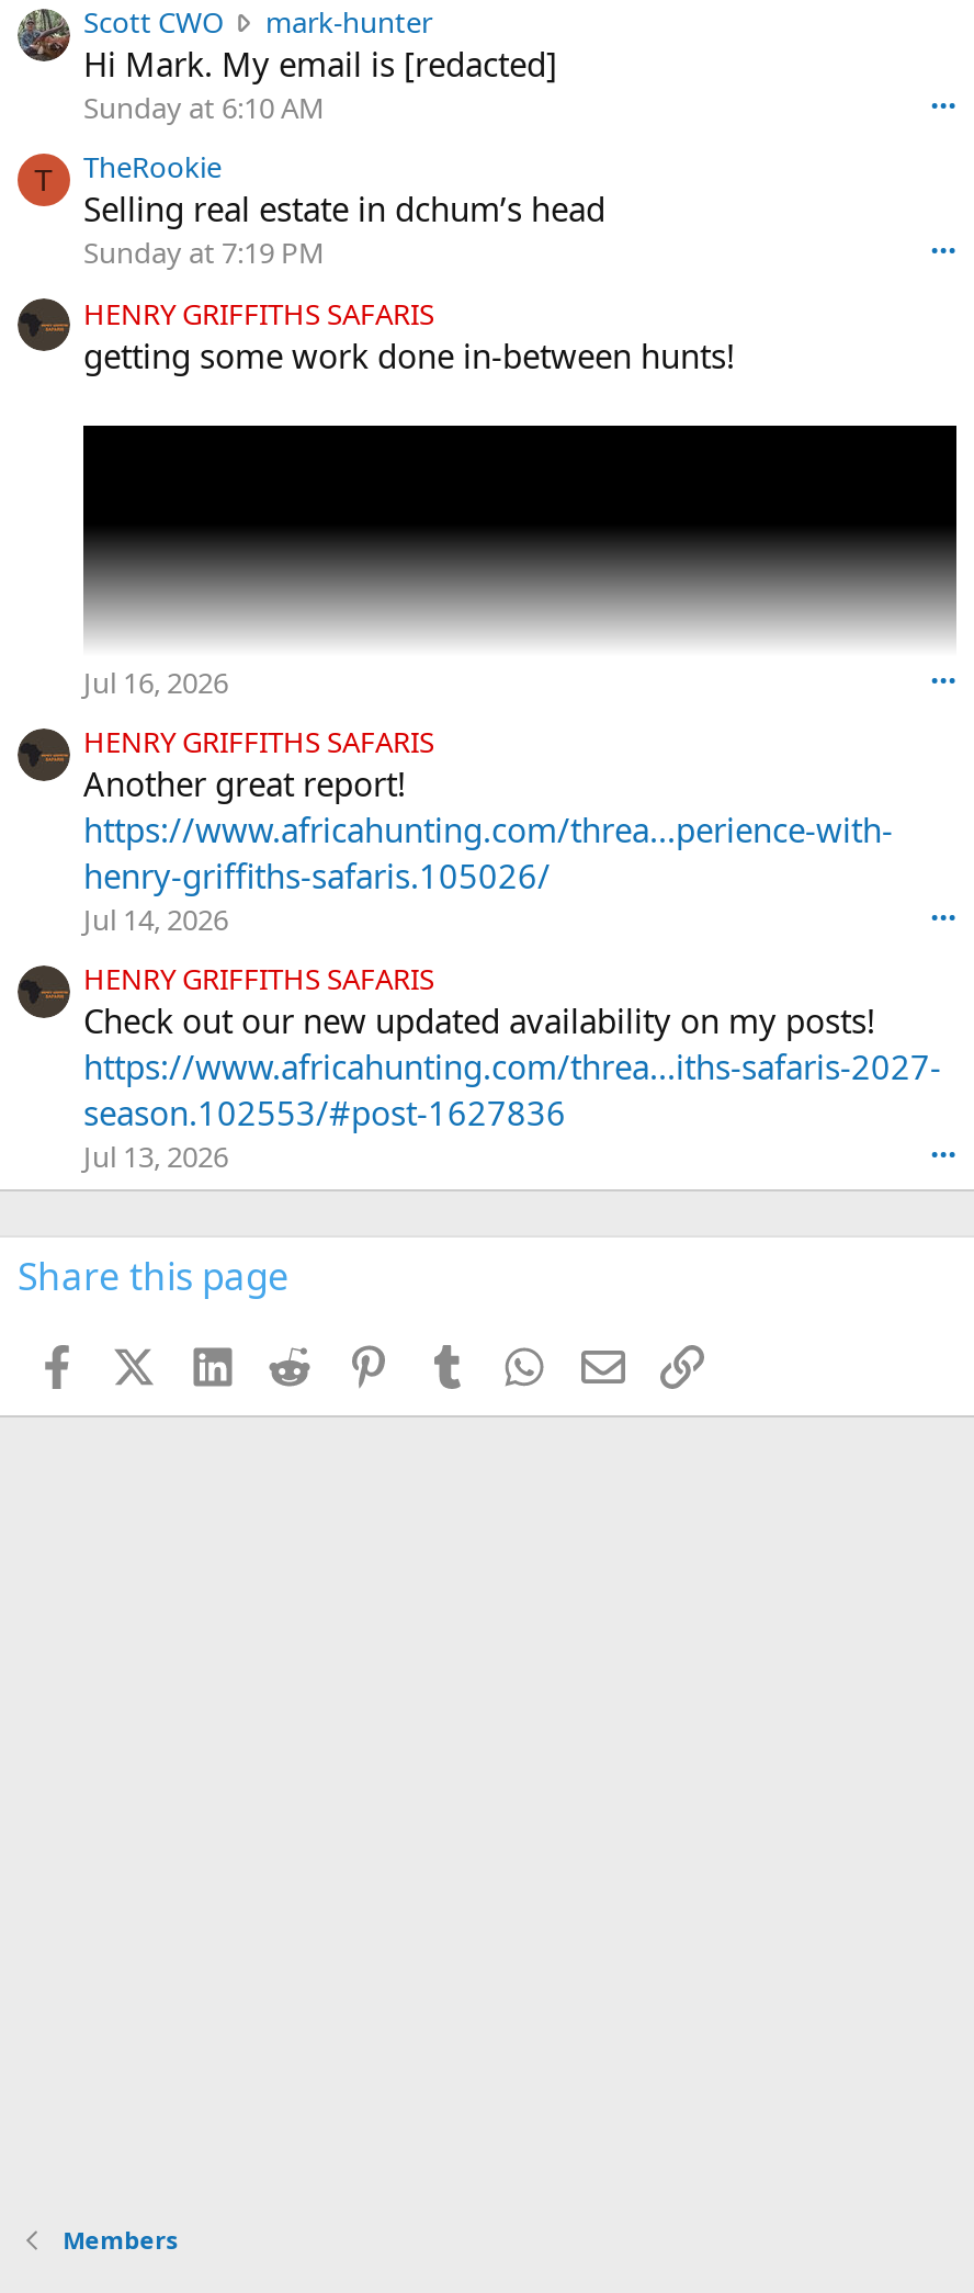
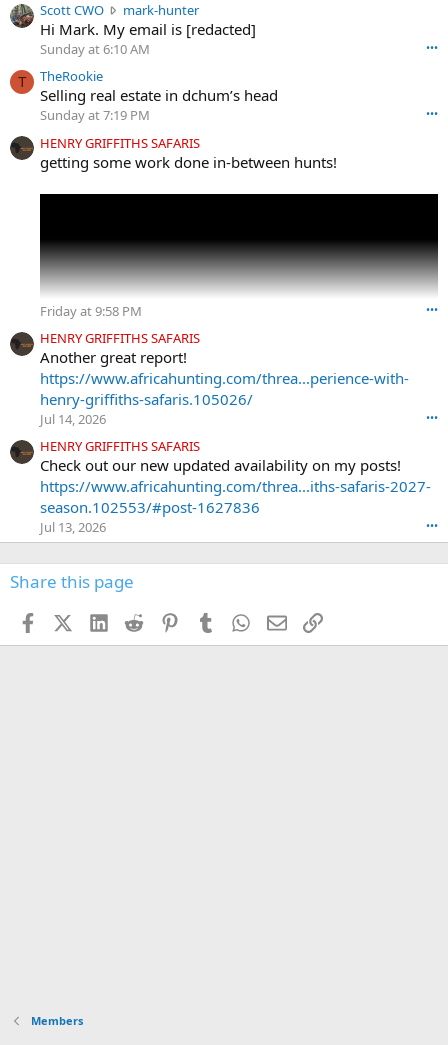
[83,662,228,701] Jul 16, 2026 -> [40,302,142,320] Friday at 9:58 PM

